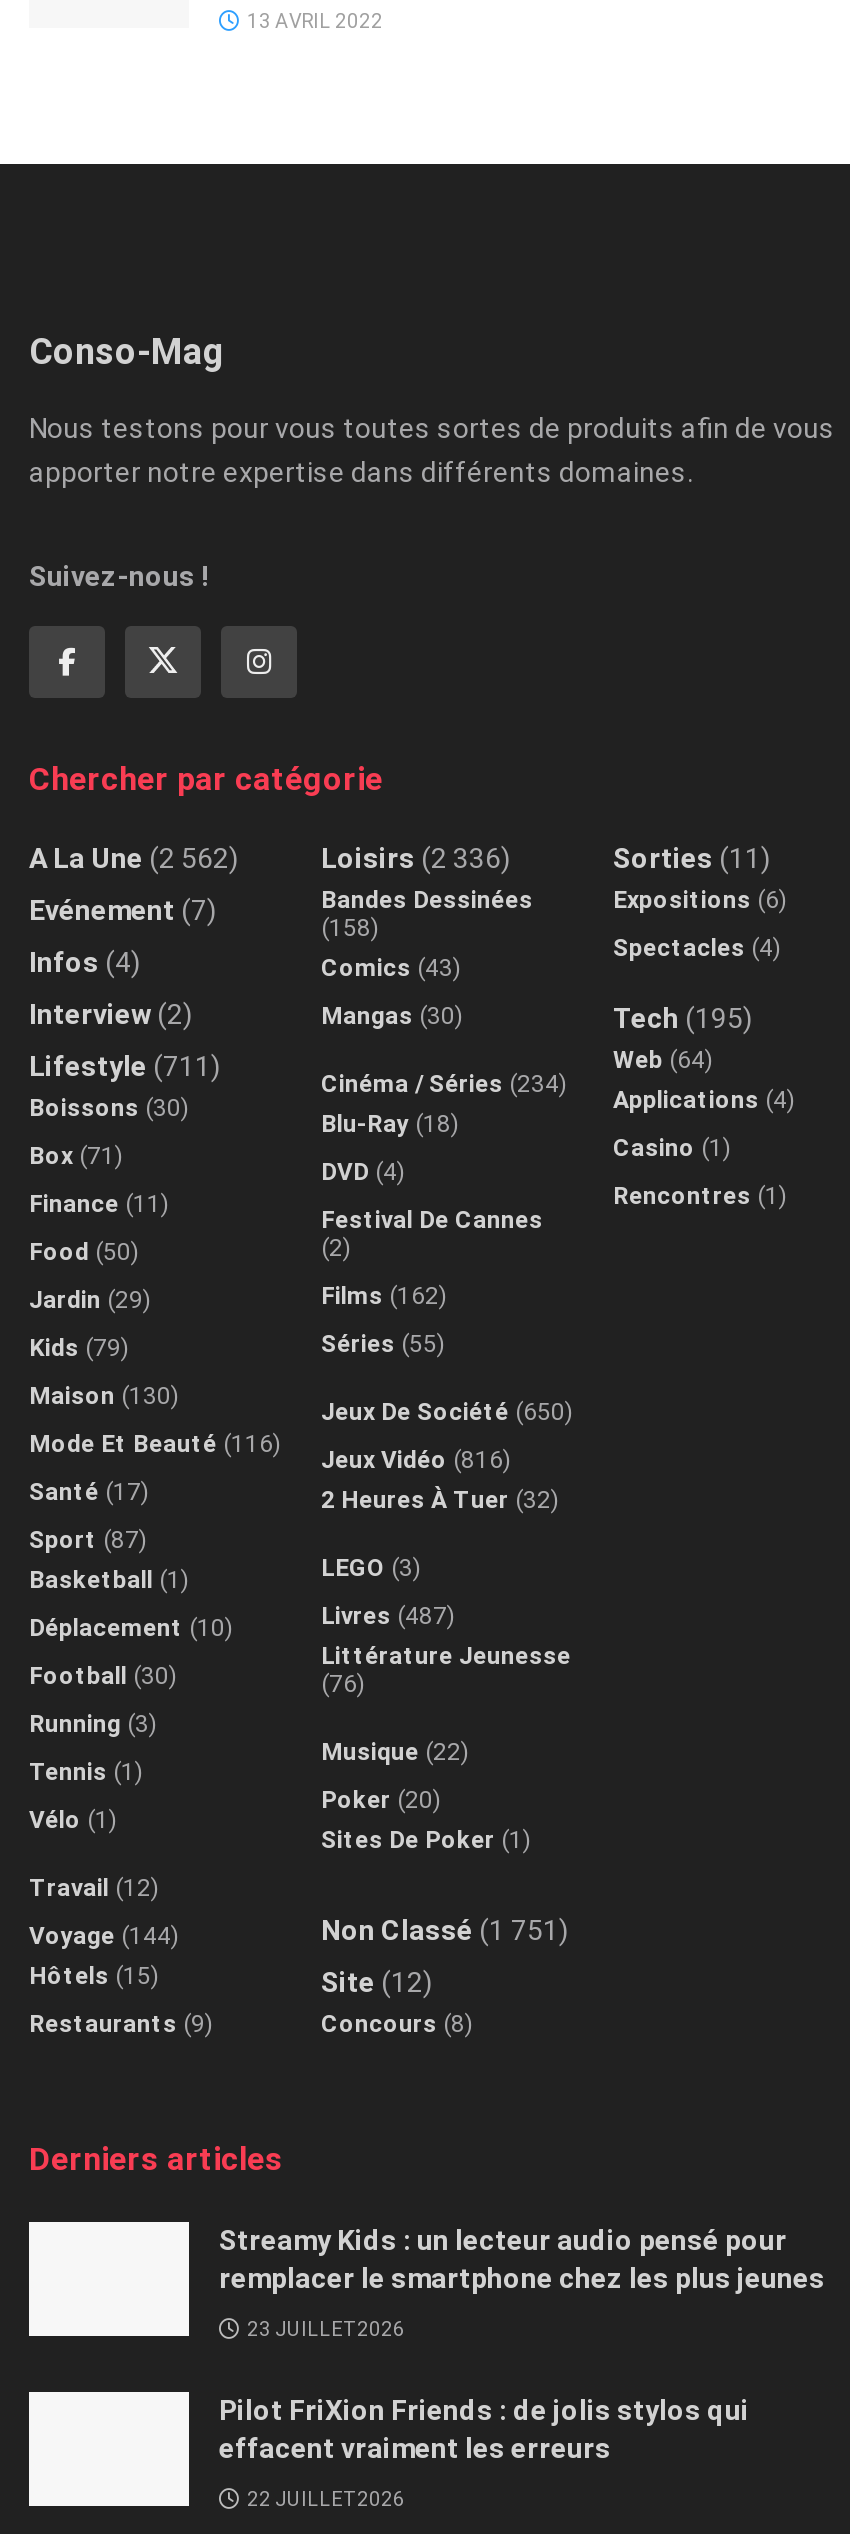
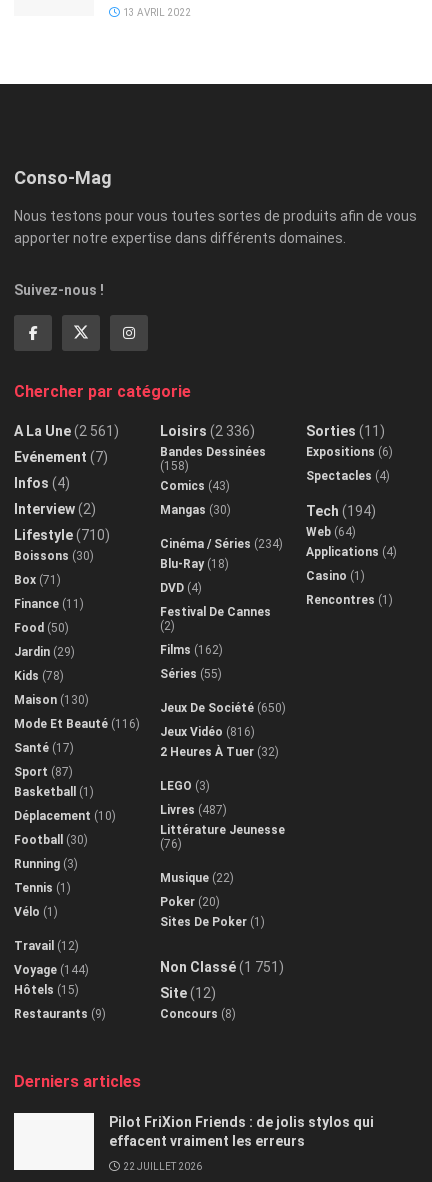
[29,841,239,873] A La Une (2 562) -> [14,423,119,439] A La Une (2 561)
[613,1001,753,1033] Tech (195) -> [306,503,376,519] Tech (194)
[29,1049,221,1081] Lifestyle (711) -> [14,527,110,543] Lifestyle (710)
[29,1333,129,1361] Kids (79) -> [14,669,64,683] Kids (78)
[219,2223,825,2339] Streamy Kids : un lecteur audio pensé pour | remplacer le smartphone chez les plus jeunes | 23 JUILLET 2026 -> none

